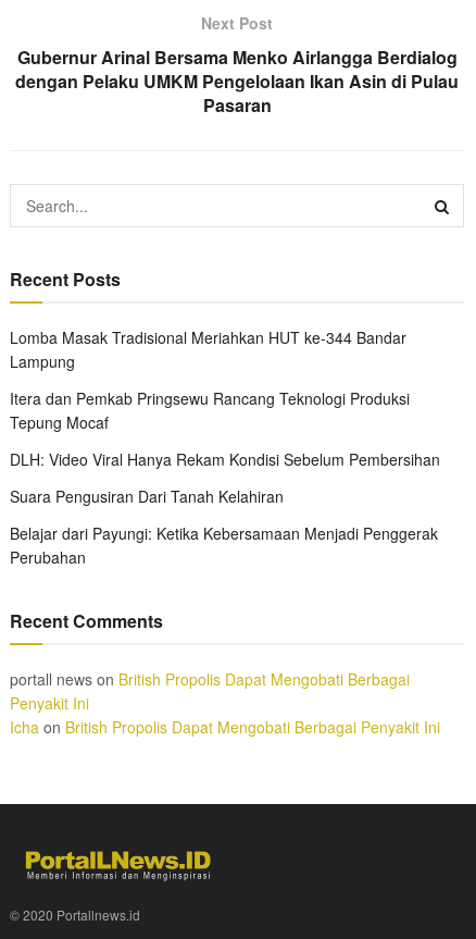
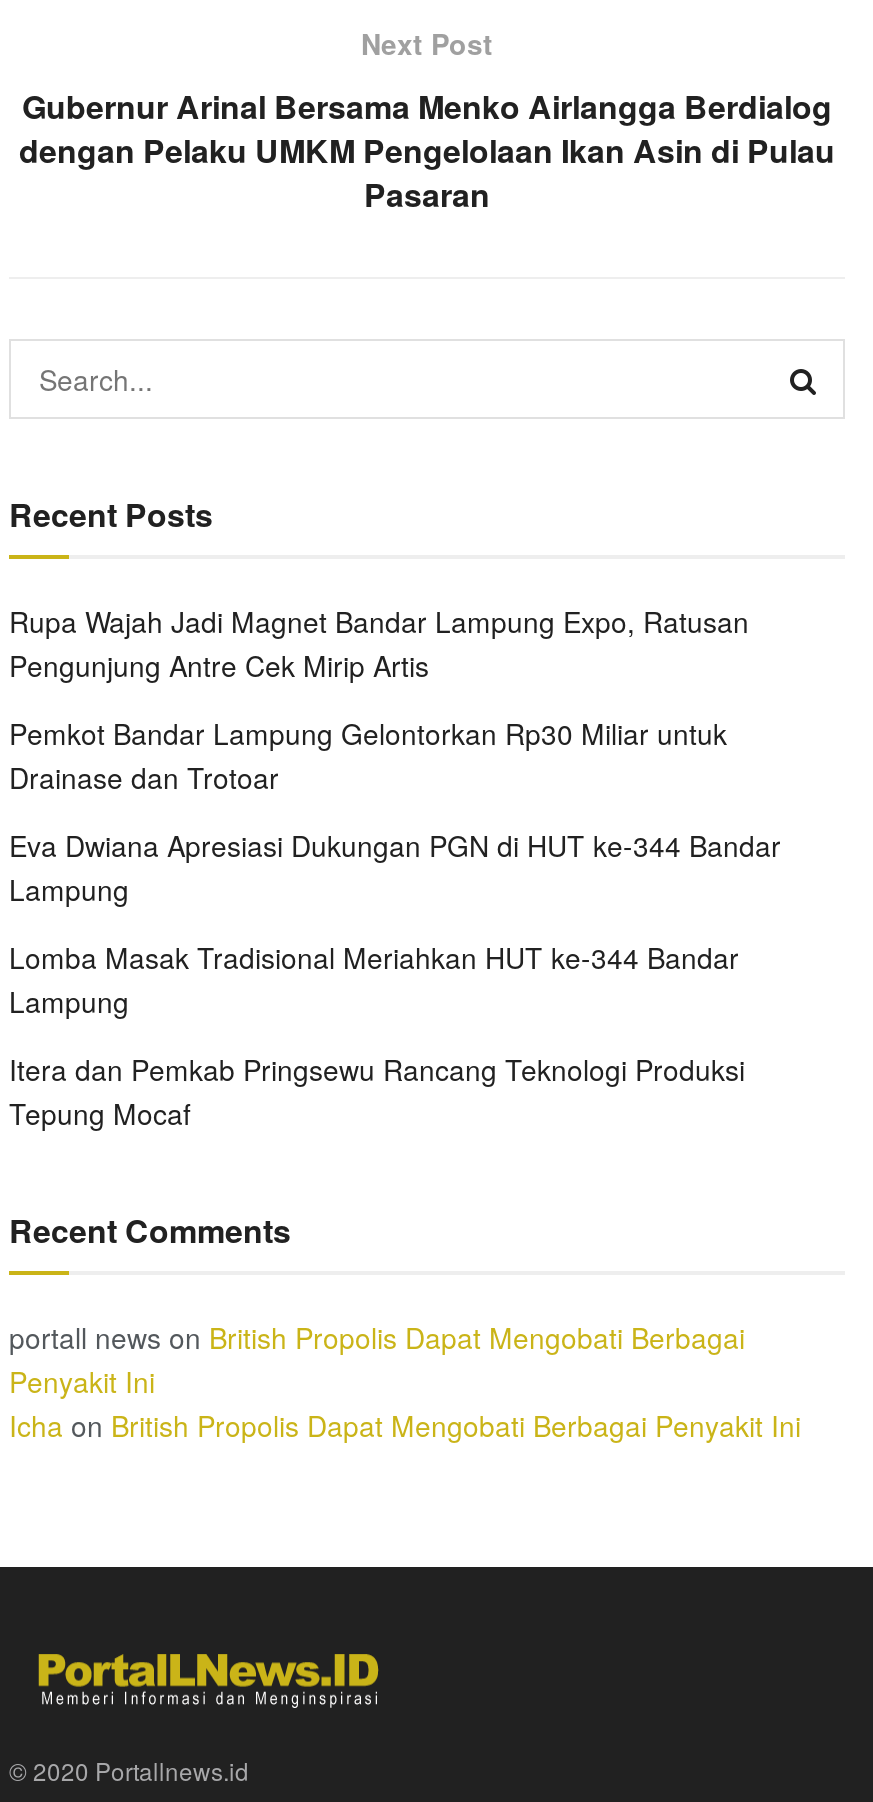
none -> [9,602,781,910] Rupa Wajah Jadi Magnet Bandar Lampung Expo, Ratusan | Pengunjung Antre Cek Mirip Artis | Pemkot Bandar Lampung Gelontorkan Rp30 Miliar untuk | Drainase dan Trotoar | Eva Dwiana Apresiasi Dukungan PGN di HUT ke-344 Bandar | Lampung
moved [10,327,410,433] -> [9,938,745,1134]: Lomba Masak Tradisional Meriahkan HUT ke-344 Bandar | Lampung | Itera dan Pemkab Pringsewu Rancang Teknologi Produksi | Tepung Mocaf
[10,449,440,568] DLH: Video Viral Hanya Rekam Kondisi Sebelum Pembersihan | Suara Pengusiran Dari Tanah Kelahiran | Belajar dari Payungi: Ketika Kebersamaan Menjadi Penggerak | Perubahan -> none

